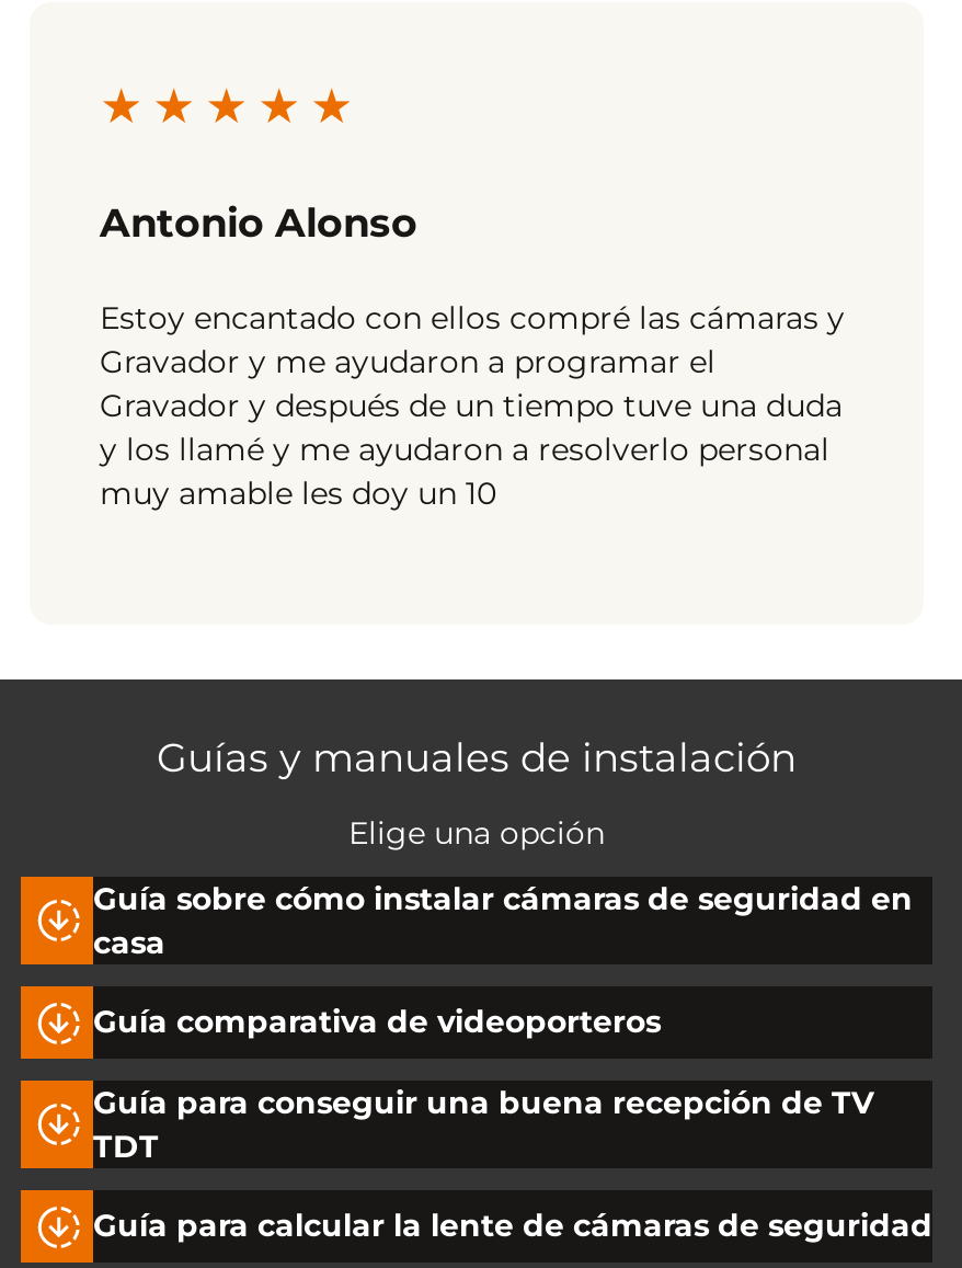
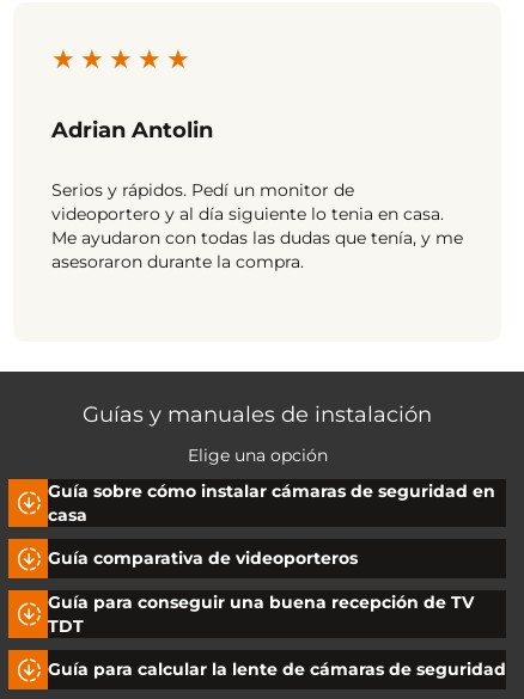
[100,199,417,247] Antonio Alonso -> [51,117,213,144] Adrian Antolin
[100,297,845,512] Estoy encantado con ellos compré las cámaras y | Gravador y me ayudaron a programar el | Gravador y después de un tiempo tuve una duda | y los llamé y me ayudaron a resolverlo personal | muy amable les doy un 10 -> [51,179,463,272] Serios y rápidos. Pedí un monitor de | videoportero y al día siguiente lo tenia en casa. | Me ayudaron con todas las dudas que tenía, y me | asesoraron durante la compra.

